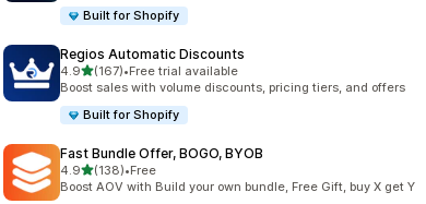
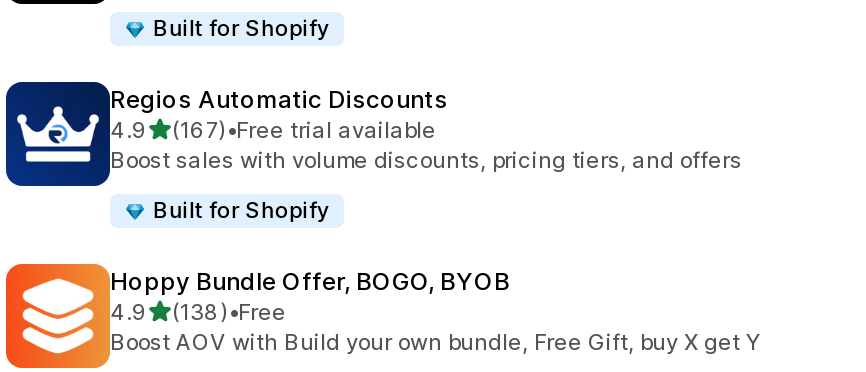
[60,145,263,161] Fast Bundle Offer, BOGO, BYOB -> [110,266,510,296] Hoppy Bundle Offer, BOGO, BYOB

